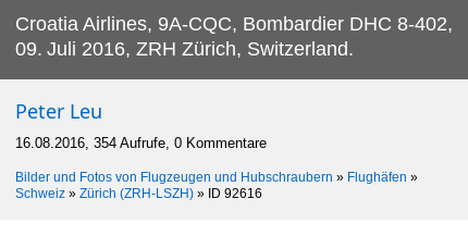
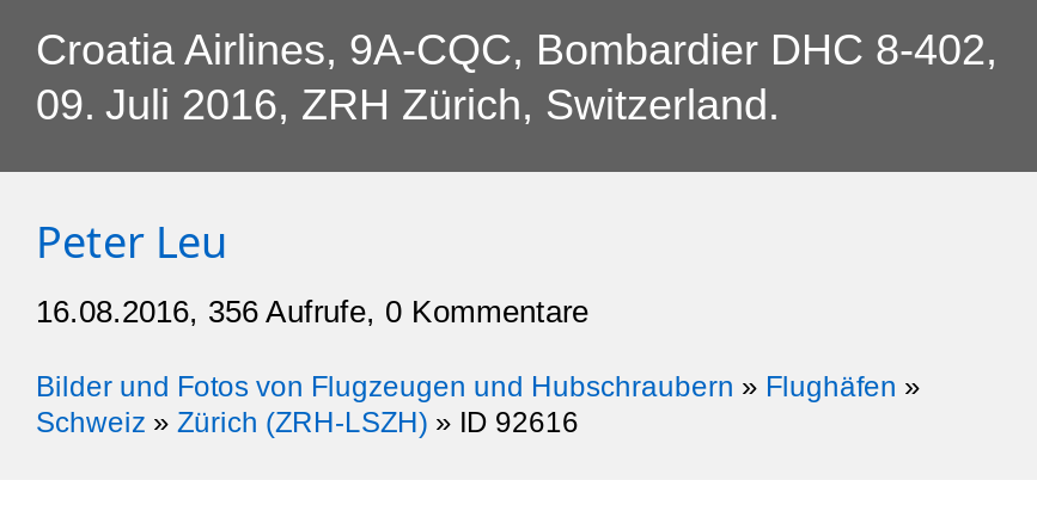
[15,135,267,151] 16.08.2016, 354 Aufrufe, 0 Kommentare -> [36,295,588,330] 16.08.2016, 356 Aufrufe, 0 Kommentare

